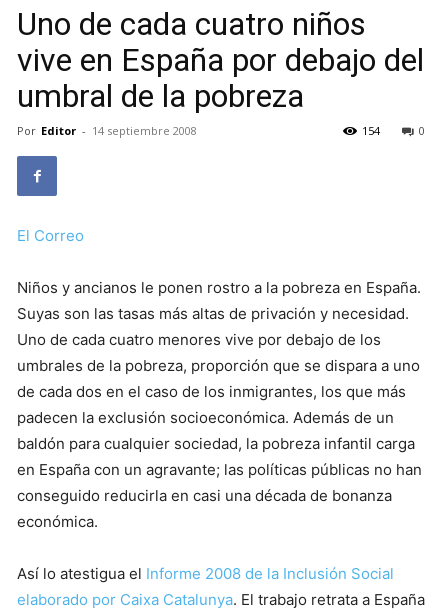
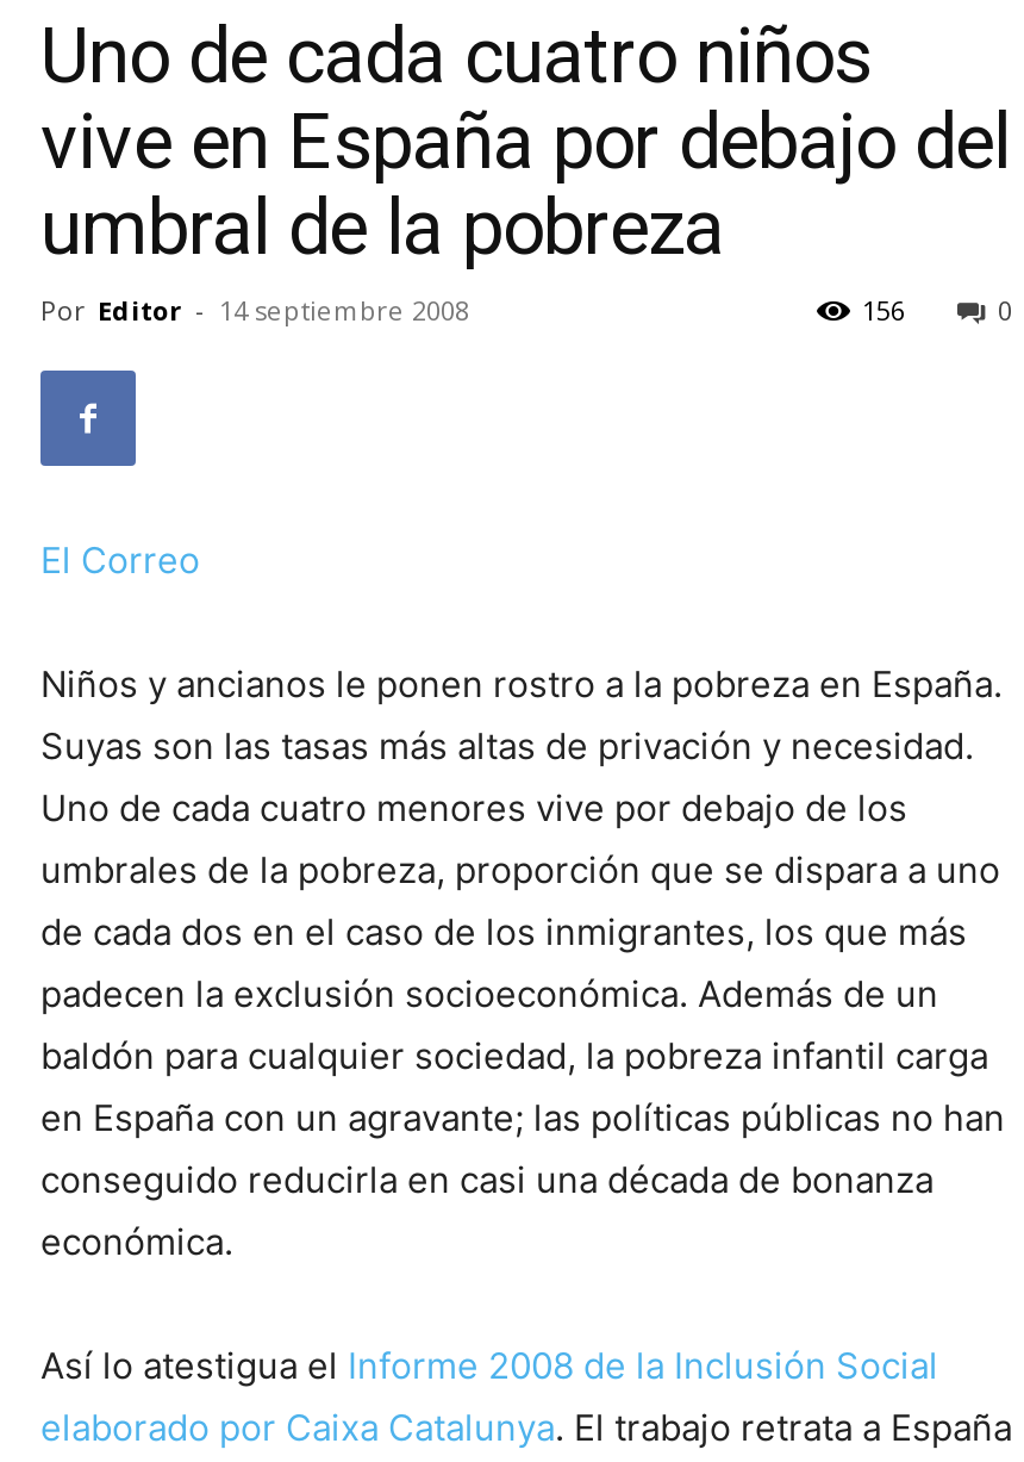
[362,123,380,138] 154 -> [862,293,905,329] 156

